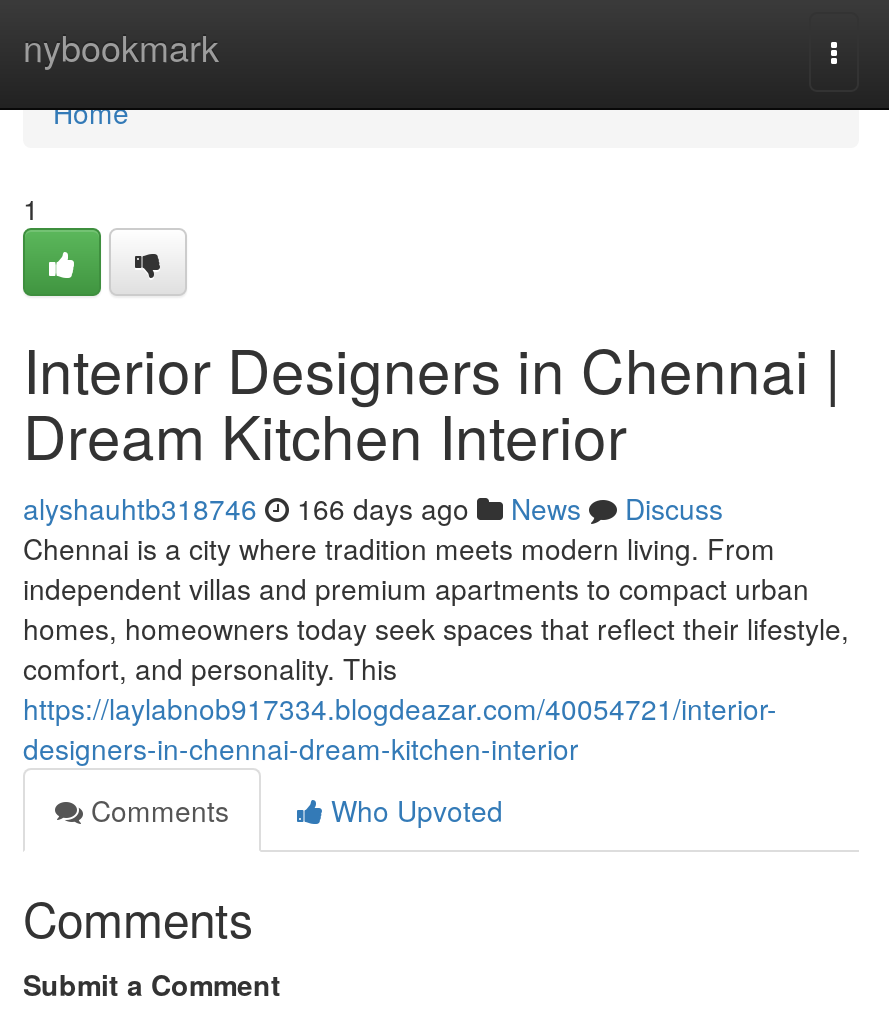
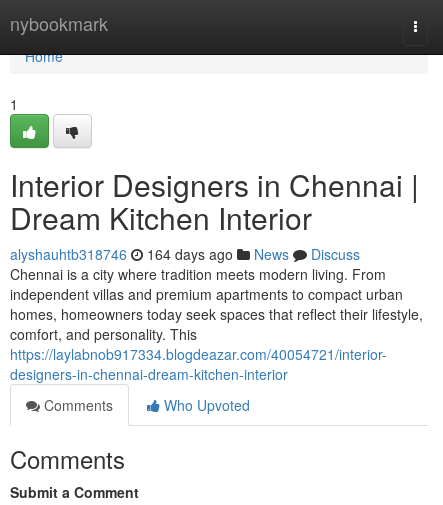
[23,488,723,528] alyshauhtb318746 166 days ago News Discuss -> [10,244,360,264] alyshauhtb318746 164 days ago News Discuss

